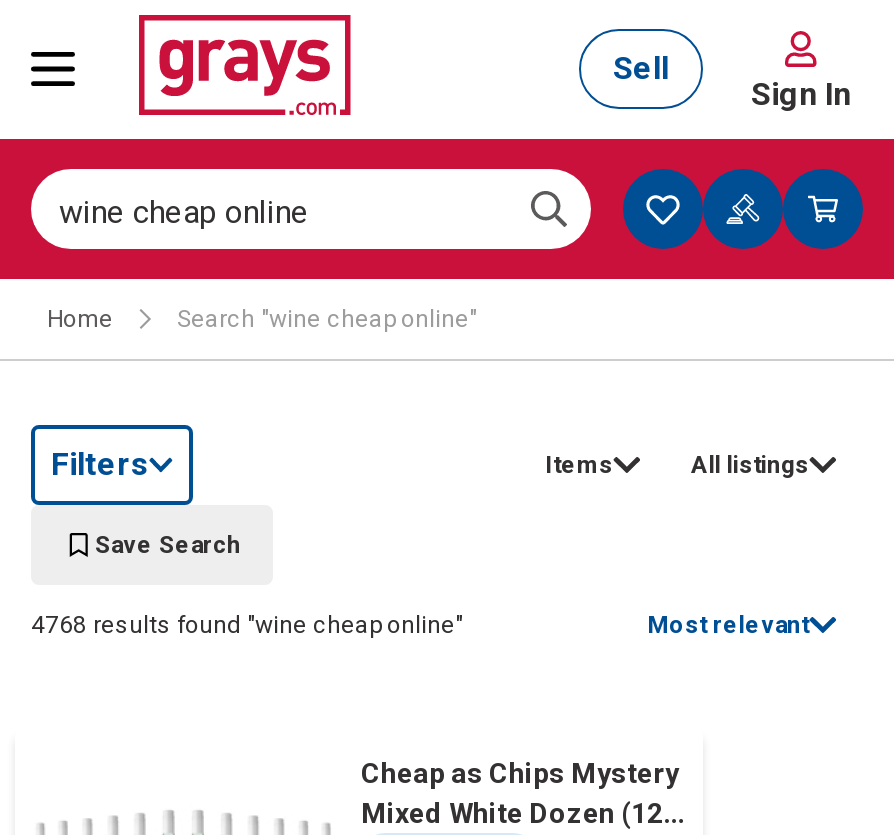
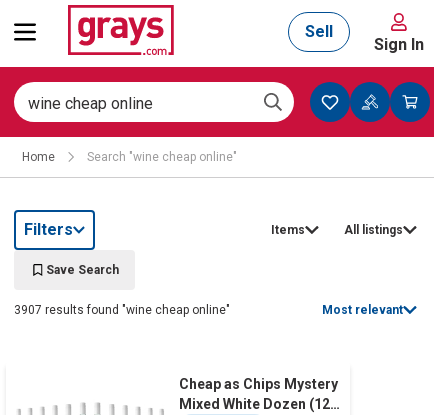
[31,611,463,639] 4768 results found "wine cheap online" -> [14,303,230,317] 3907 results found "wine cheap online"

